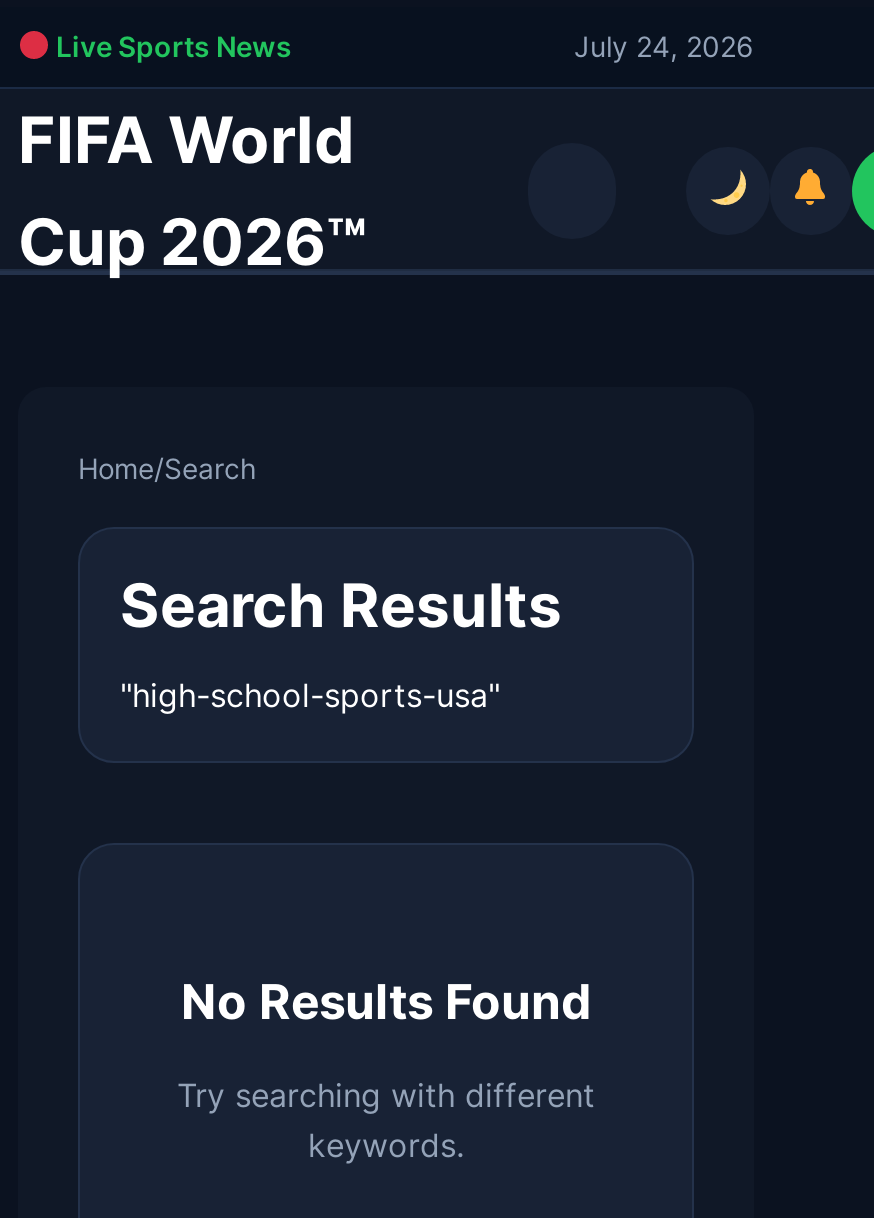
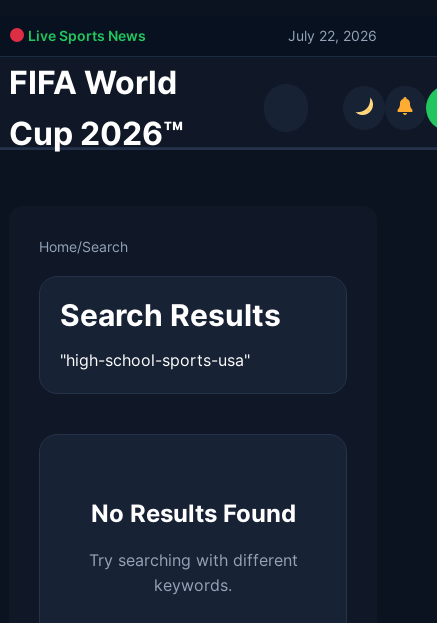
[574,29,754,63] July 24, 2026 -> [288,27,377,44] July 22, 2026

